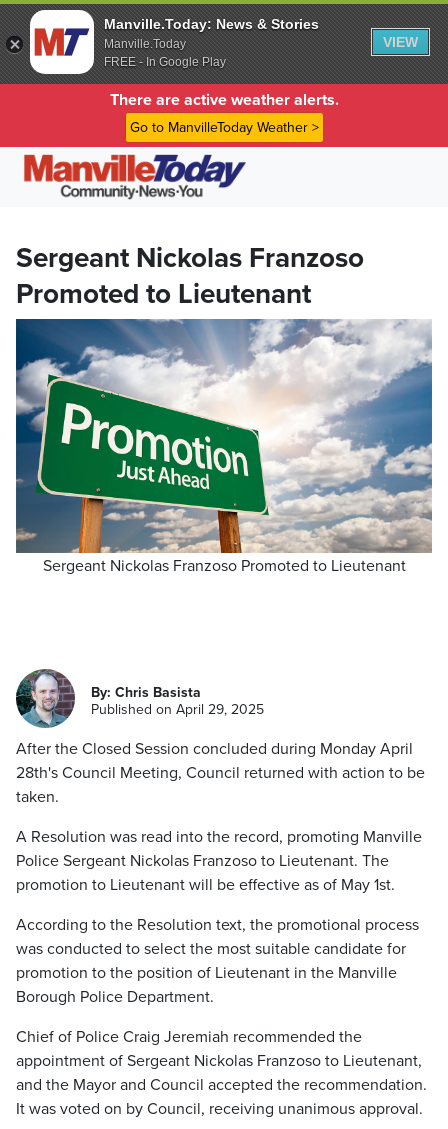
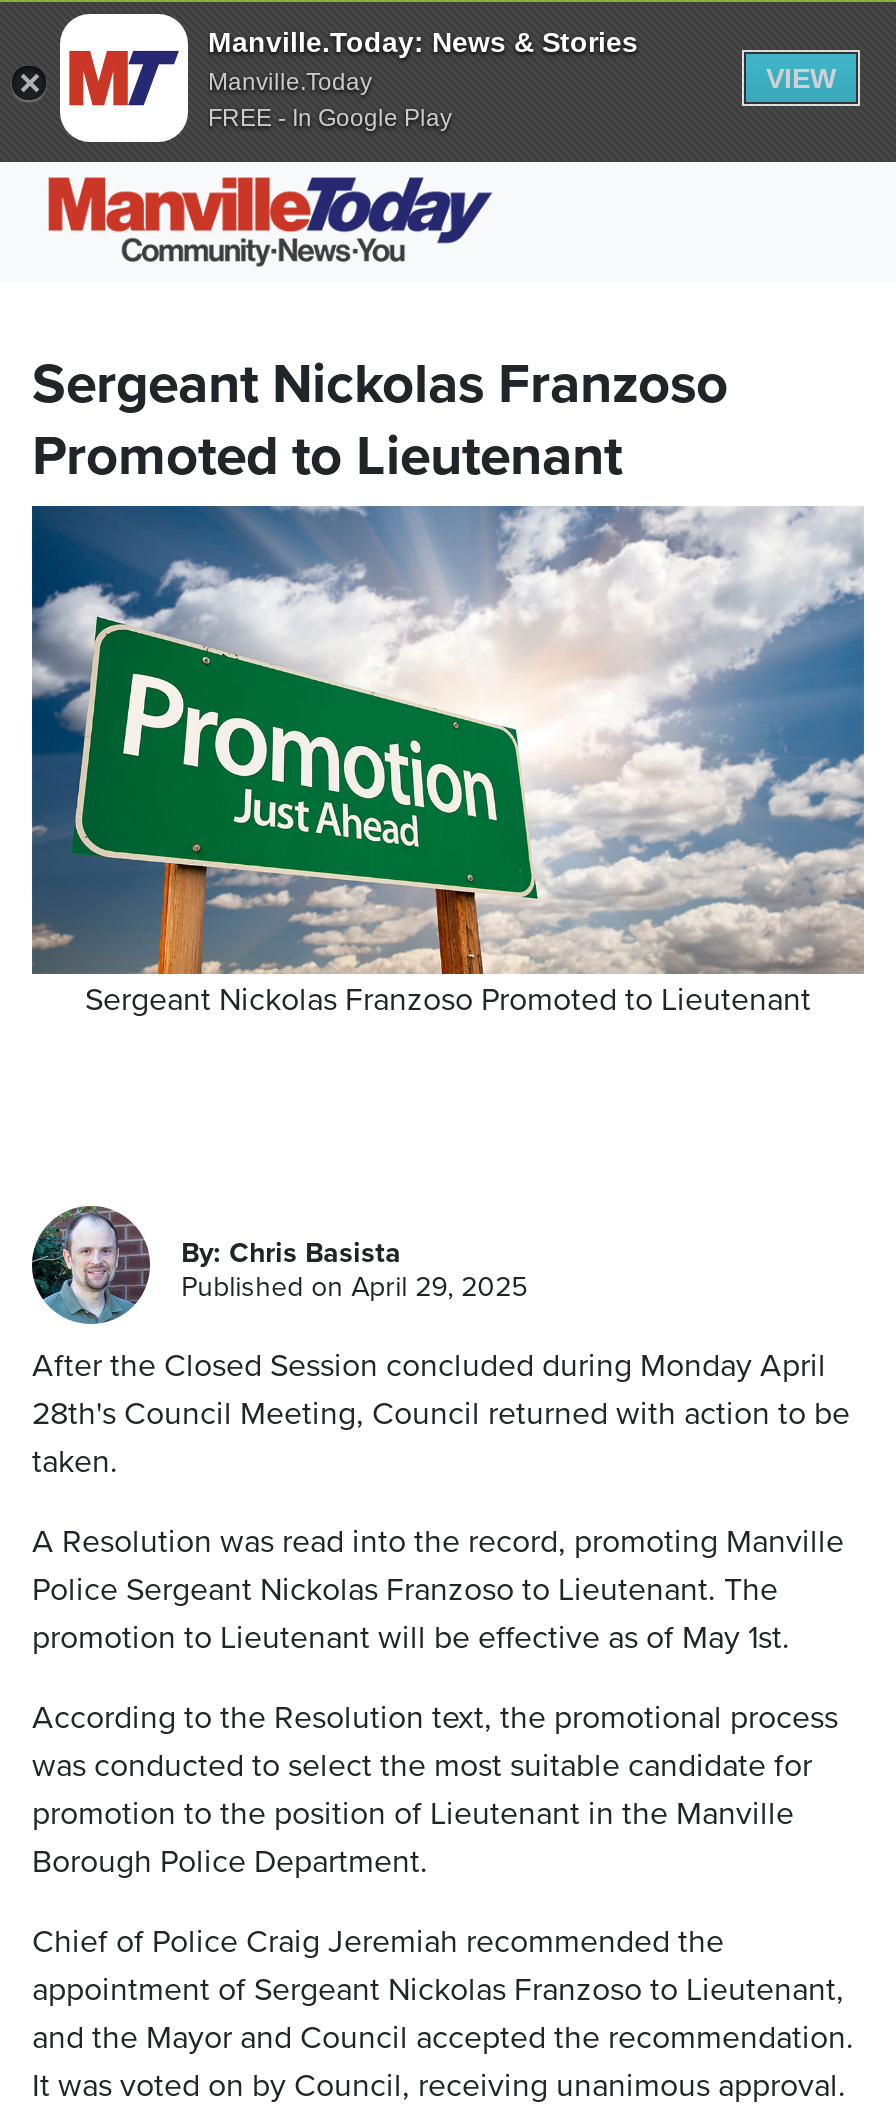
[109,88,338,137] There are active weather alerts. | Go to ManvilleToday Weather > -> none

